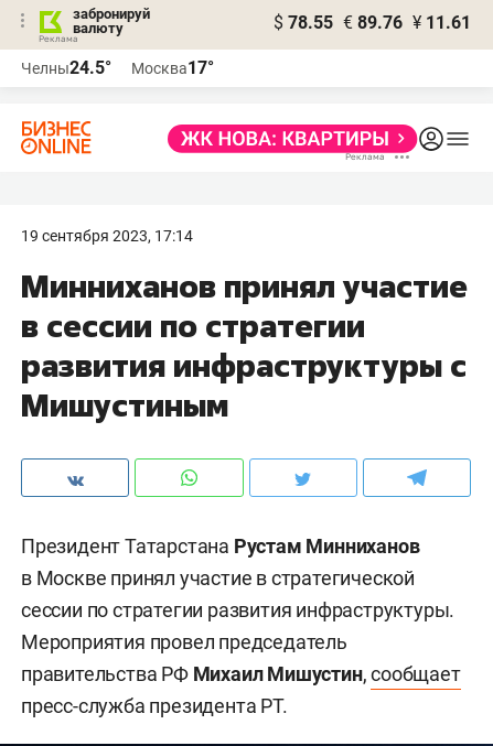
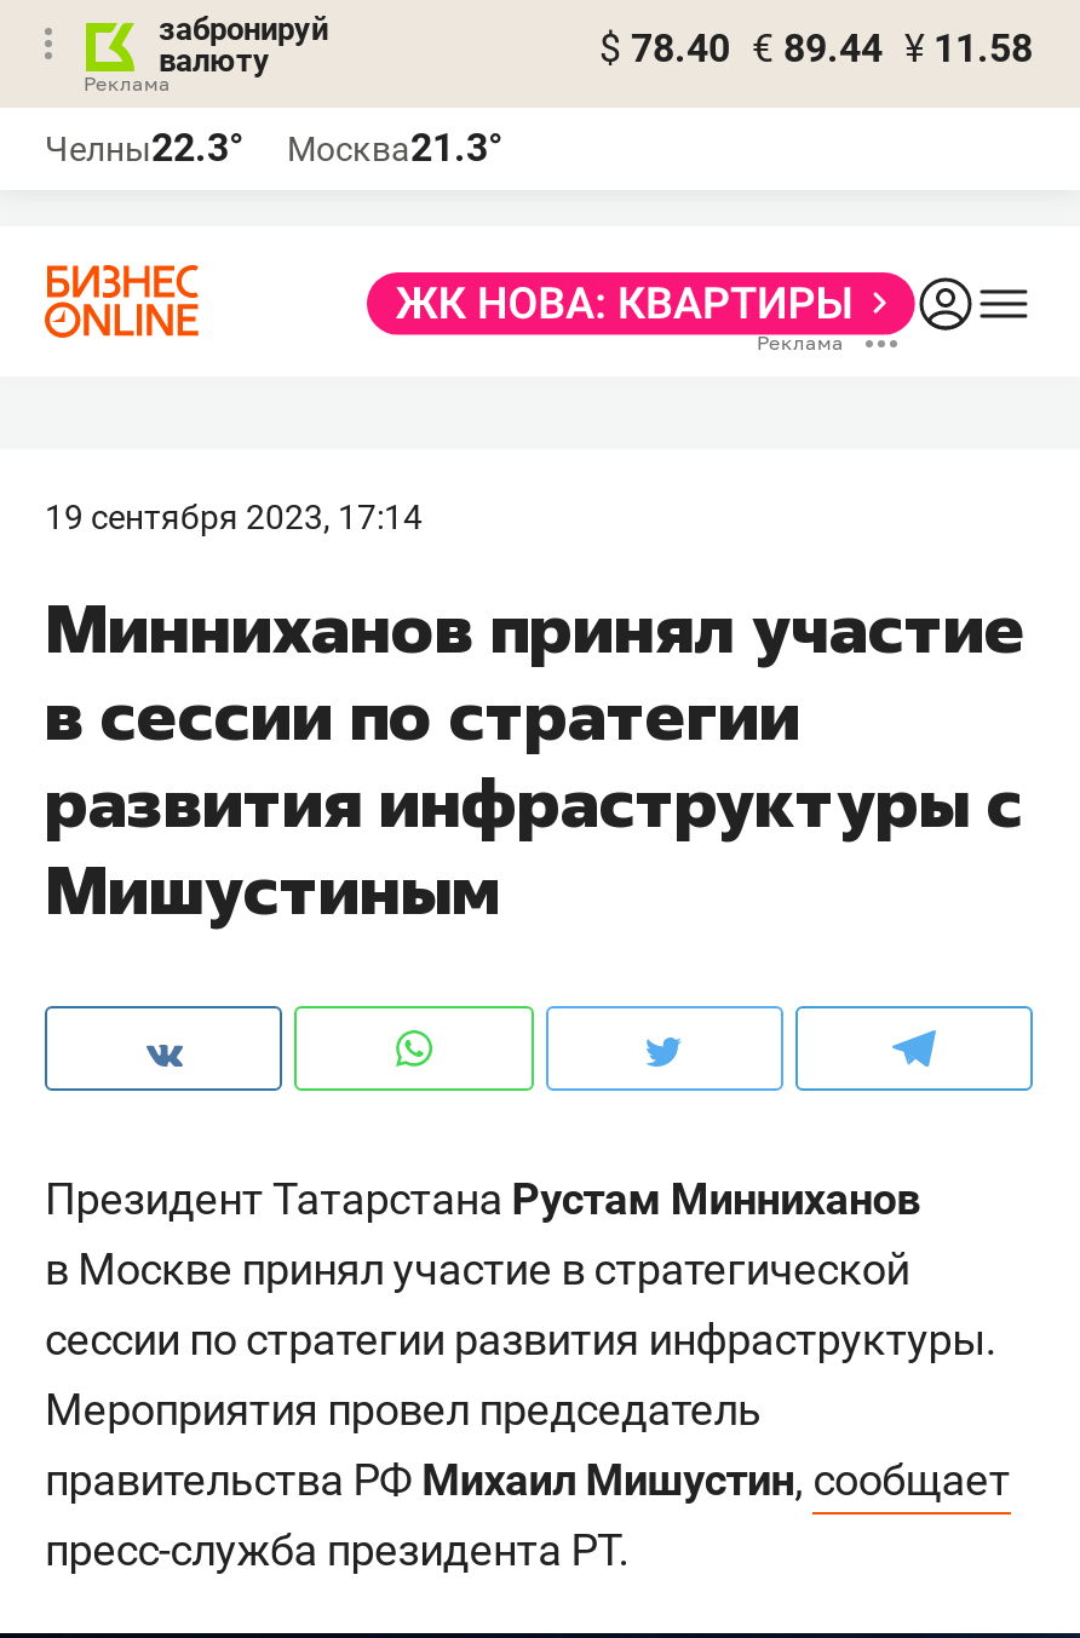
[274,12,471,33] $ 78.55 € 89.76 ¥ 11.61 -> [599,25,1033,71] $ 78.40 € 89.44 ¥ 11.58
[21,57,111,78] Челны24.5° -> [45,125,243,171] Челны22.3°
[131,57,214,78] Москва17° -> [287,125,502,171] Москва21.3°

